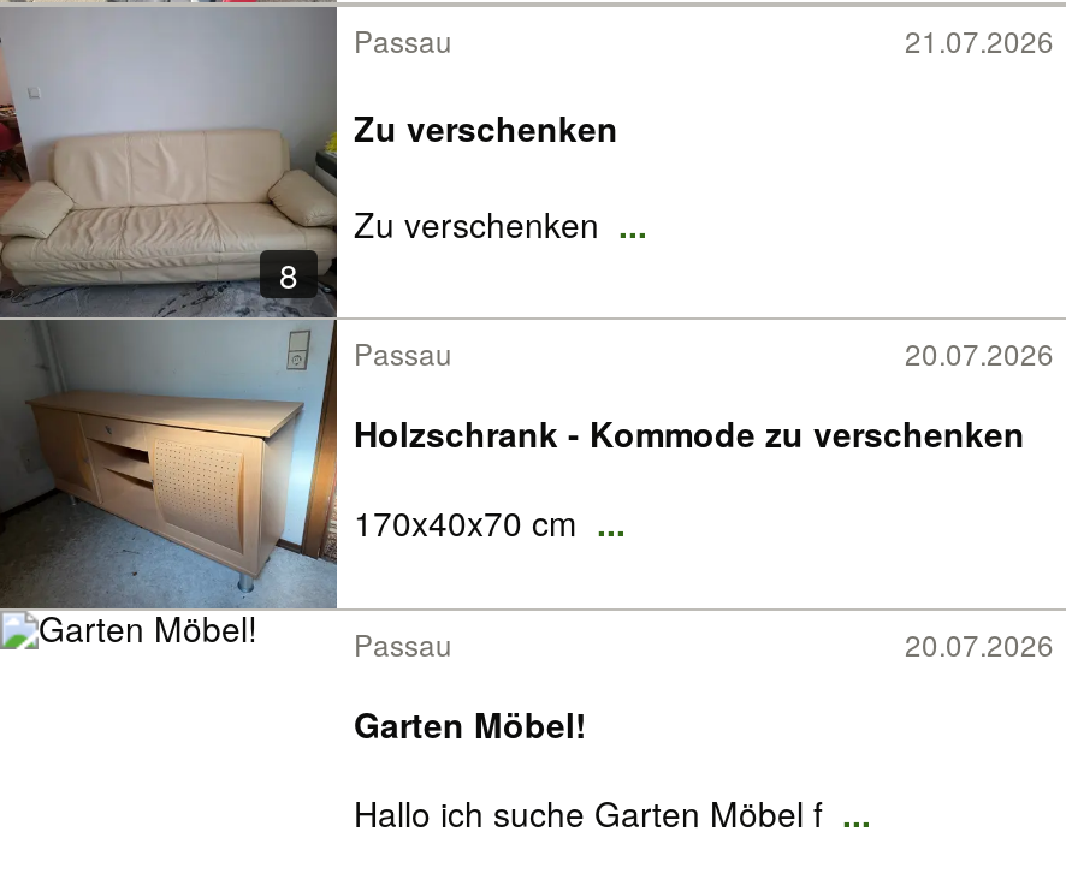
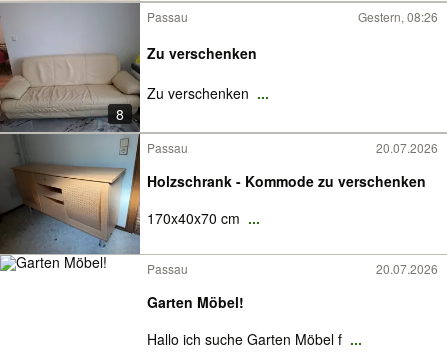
[905,20,1054,61] 21.07.2026 -> [358,8,438,25] Gestern, 08:26

